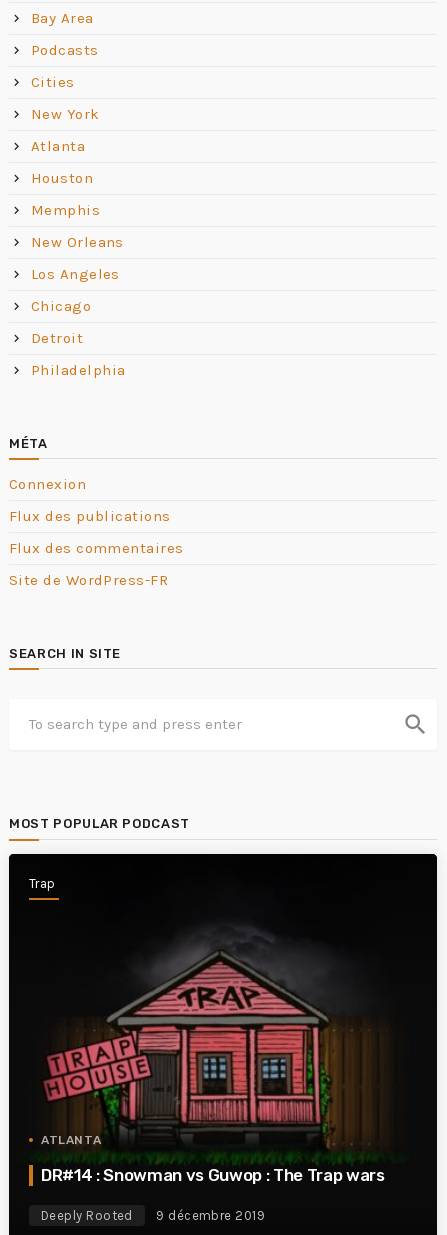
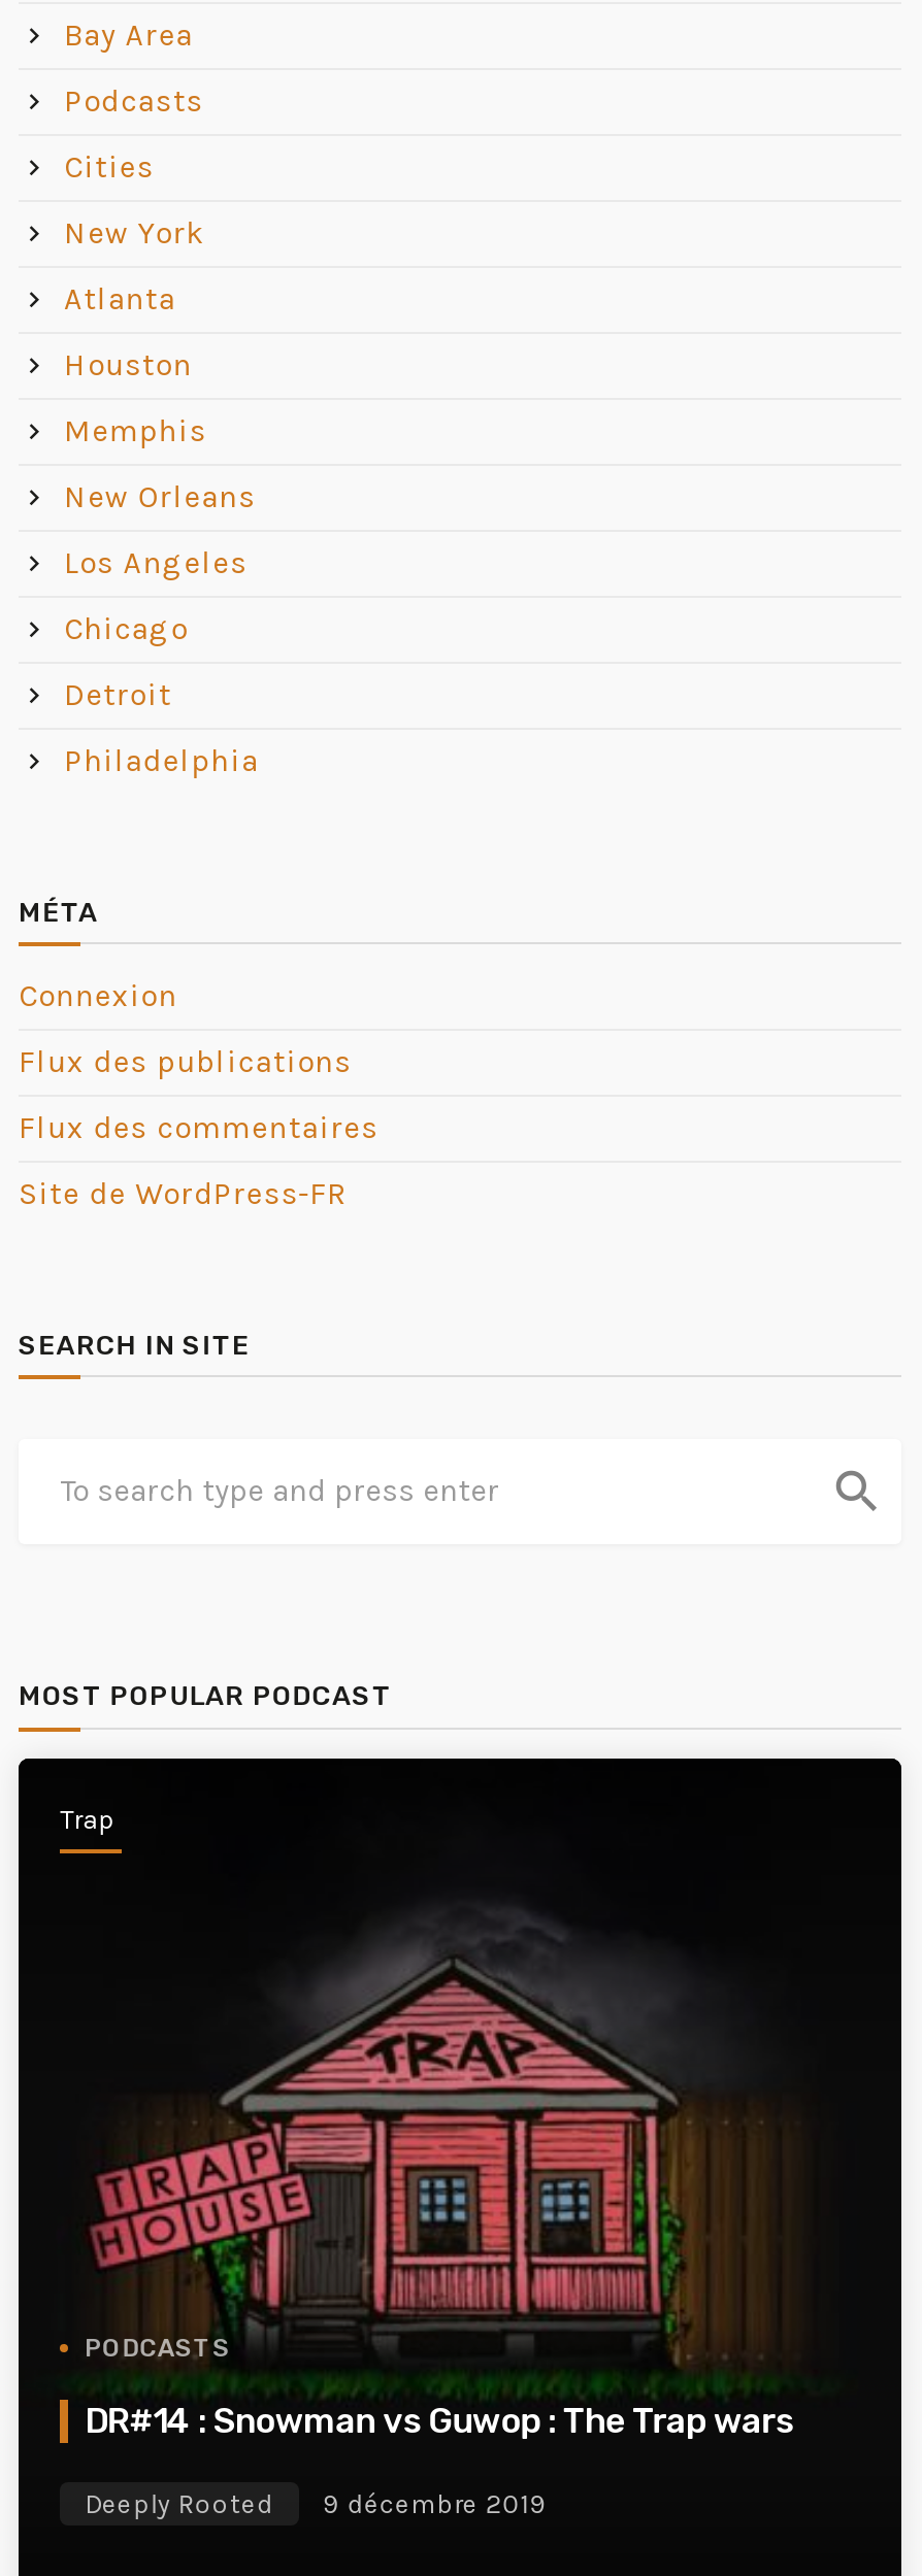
[41,1133,101,1147] ATLANTA -> [85,2334,231,2363] PODCASTS

